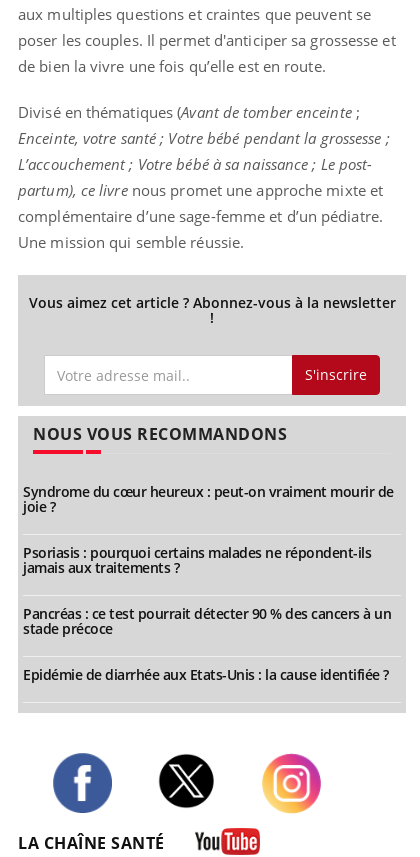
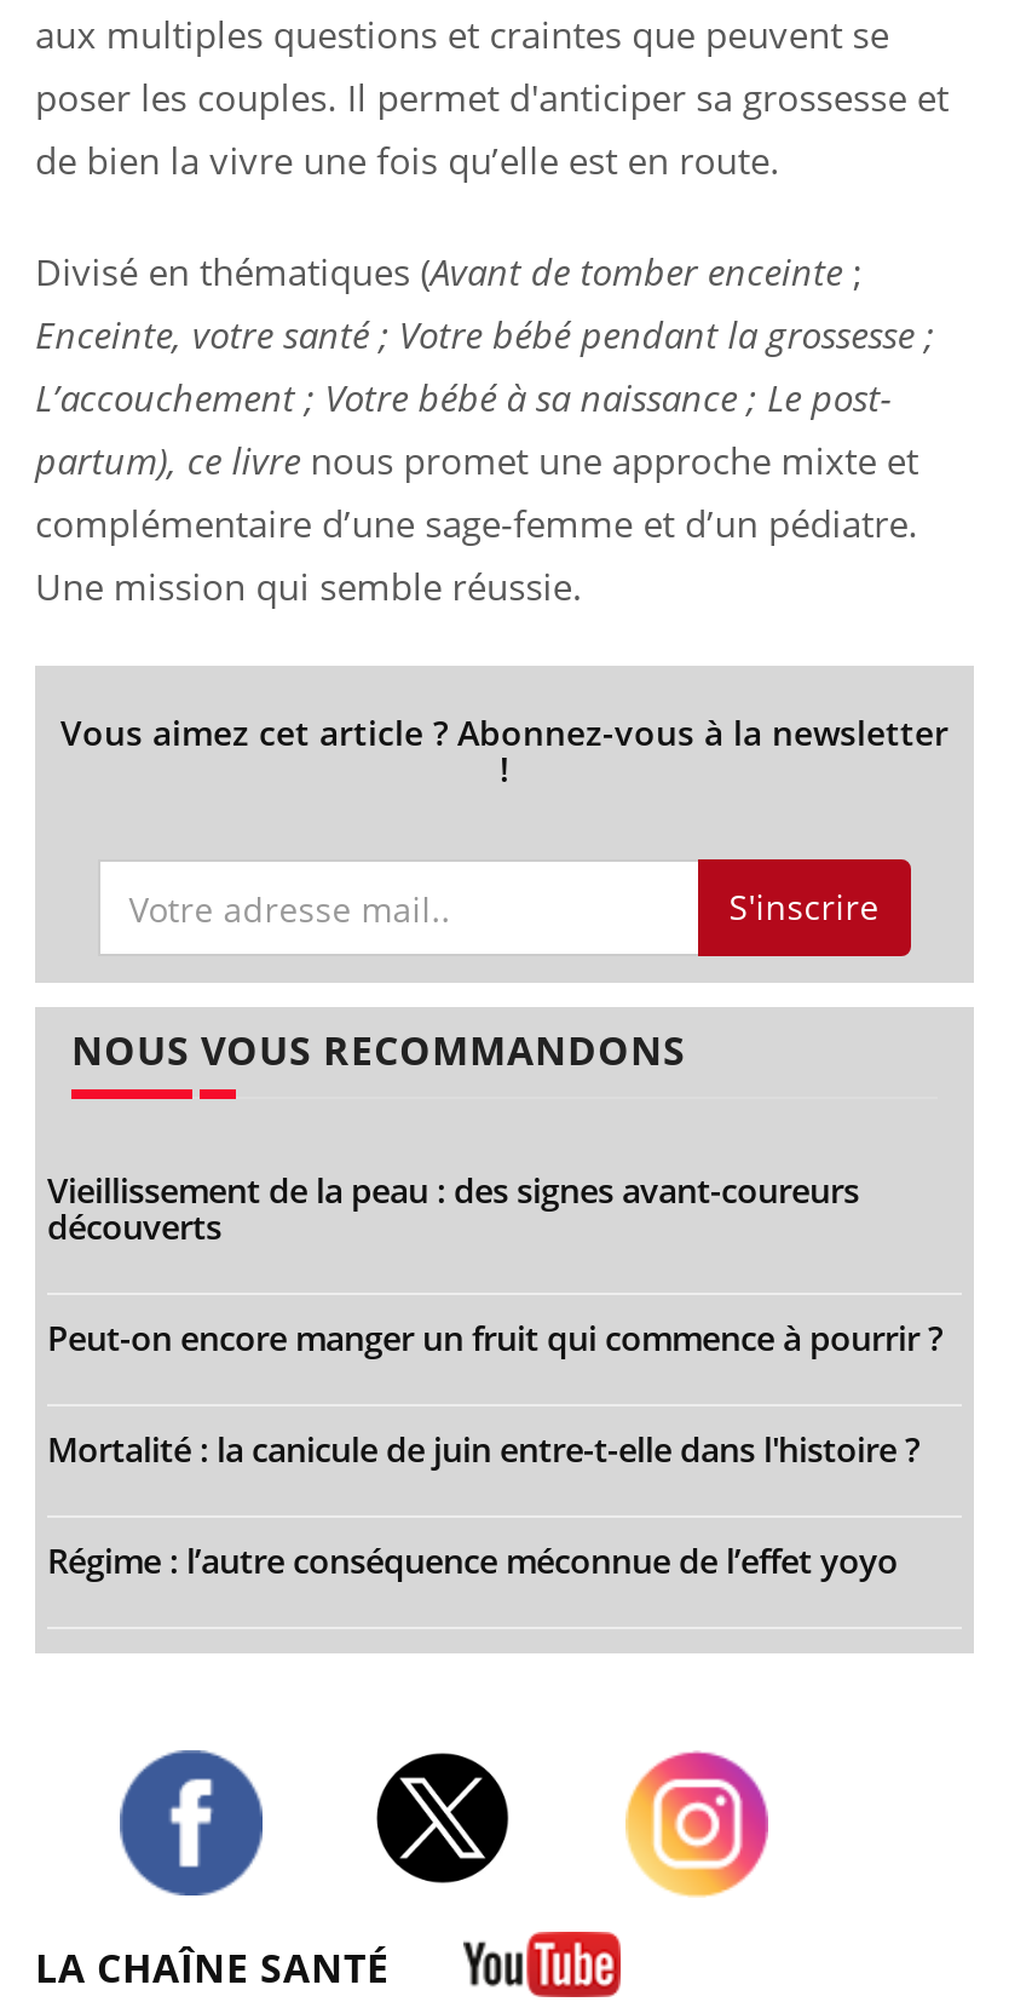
[23,482,393,516] Syndrome du cœur heureux : peut-on vraiment mourir de | joie ? -> [47,1167,859,1249] Vieillissement de la peau : des signes avant-coureurs | découverts
[23,543,371,577] Psoriasis : pourquoi certains malades ne répondent-ils | jamais aux traitements ? -> [47,1314,941,1360] Peut-on encore manger un fruit qui commence à pourrir ?
[23,604,391,638] Pancréas : ce test pourrait détecter 90 % des cancers à un | stade précoce -> [47,1426,918,1472] Mortalité : la canicule de juin entre-t-elle dans l'histoire ?
[23,665,388,684] Epidémie de diarrhée aux Etats-Unis : la cause identifiée ? -> [47,1537,898,1583] Régime : l’autre conséquence méconnue de l’effet yoyo

